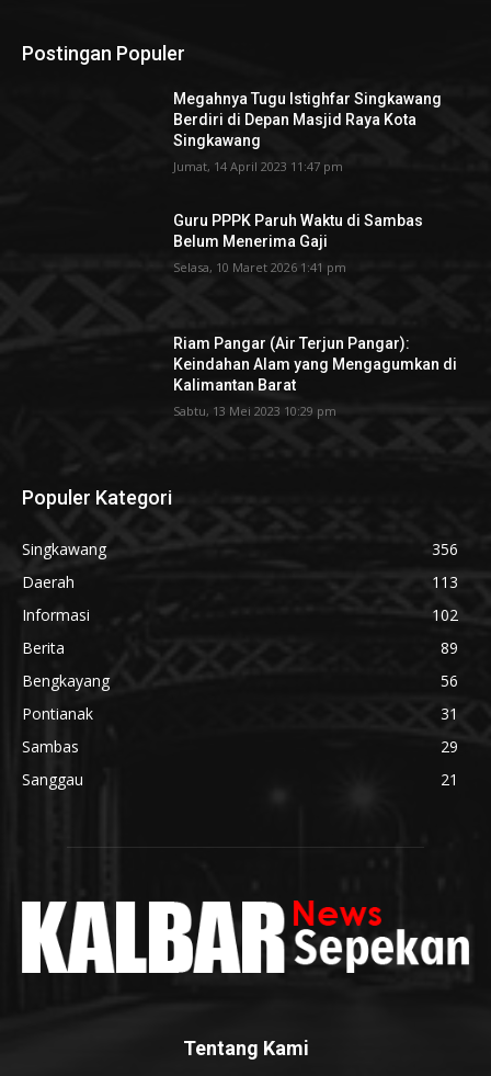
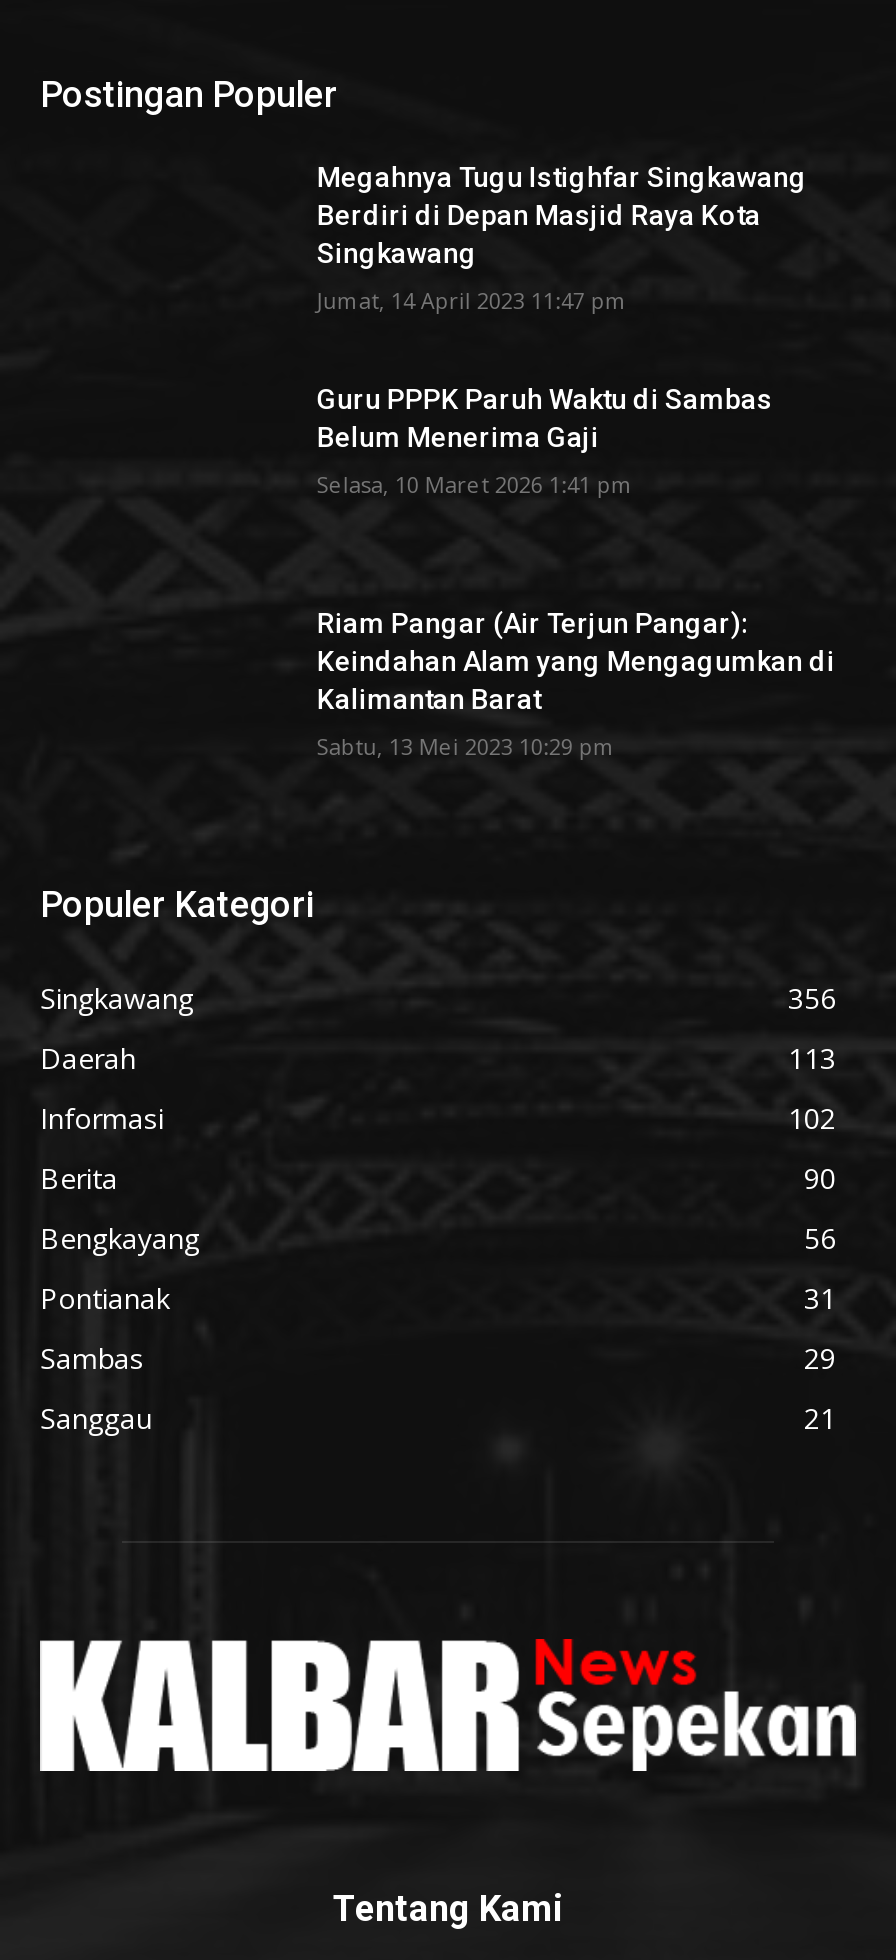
[441,637,458,658] 89 -> [804,1158,836,1196] 90

